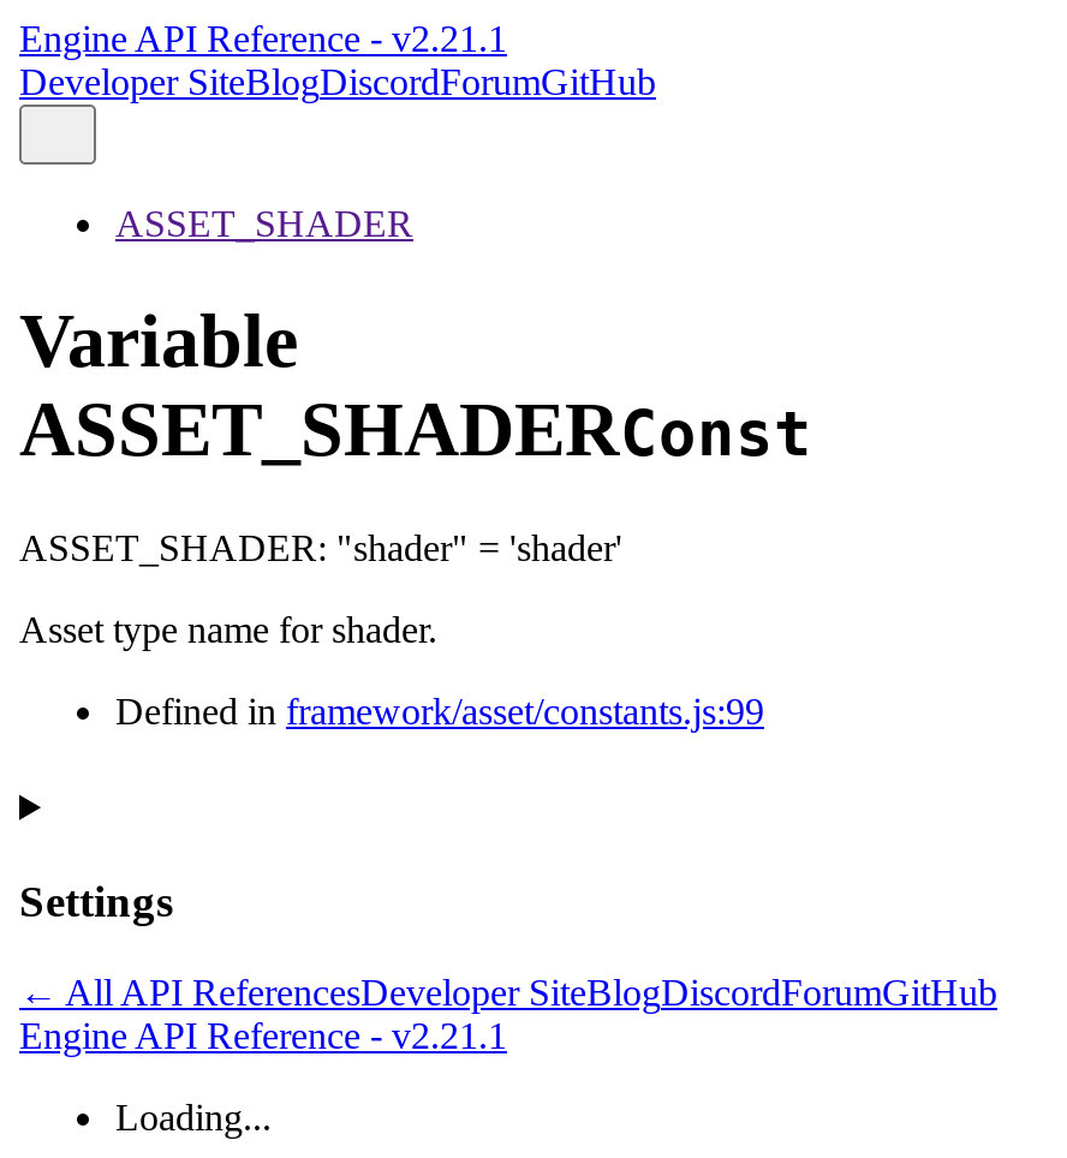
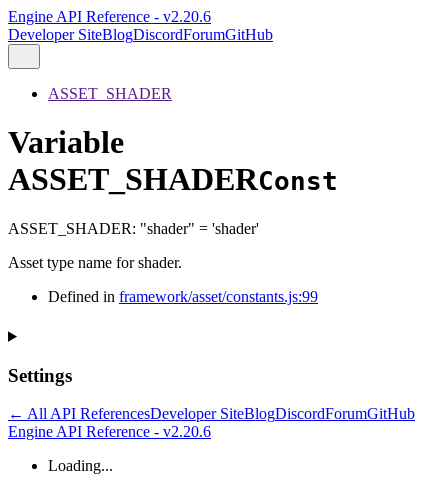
[19,18,507,59] Engine API Reference - v2.21.1 -> [8,8,211,25] Engine API Reference - v2.20.6
[19,1016,507,1057] Engine API Reference - v2.21.1 -> [8,423,211,440] Engine API Reference - v2.20.6

